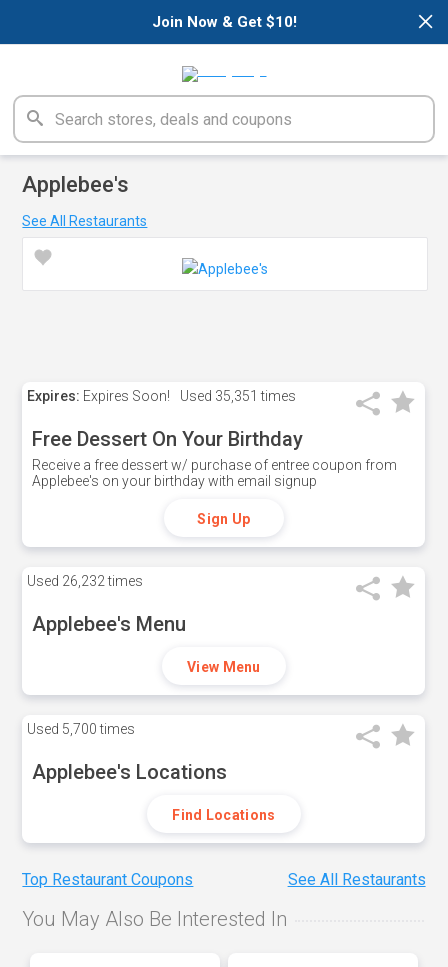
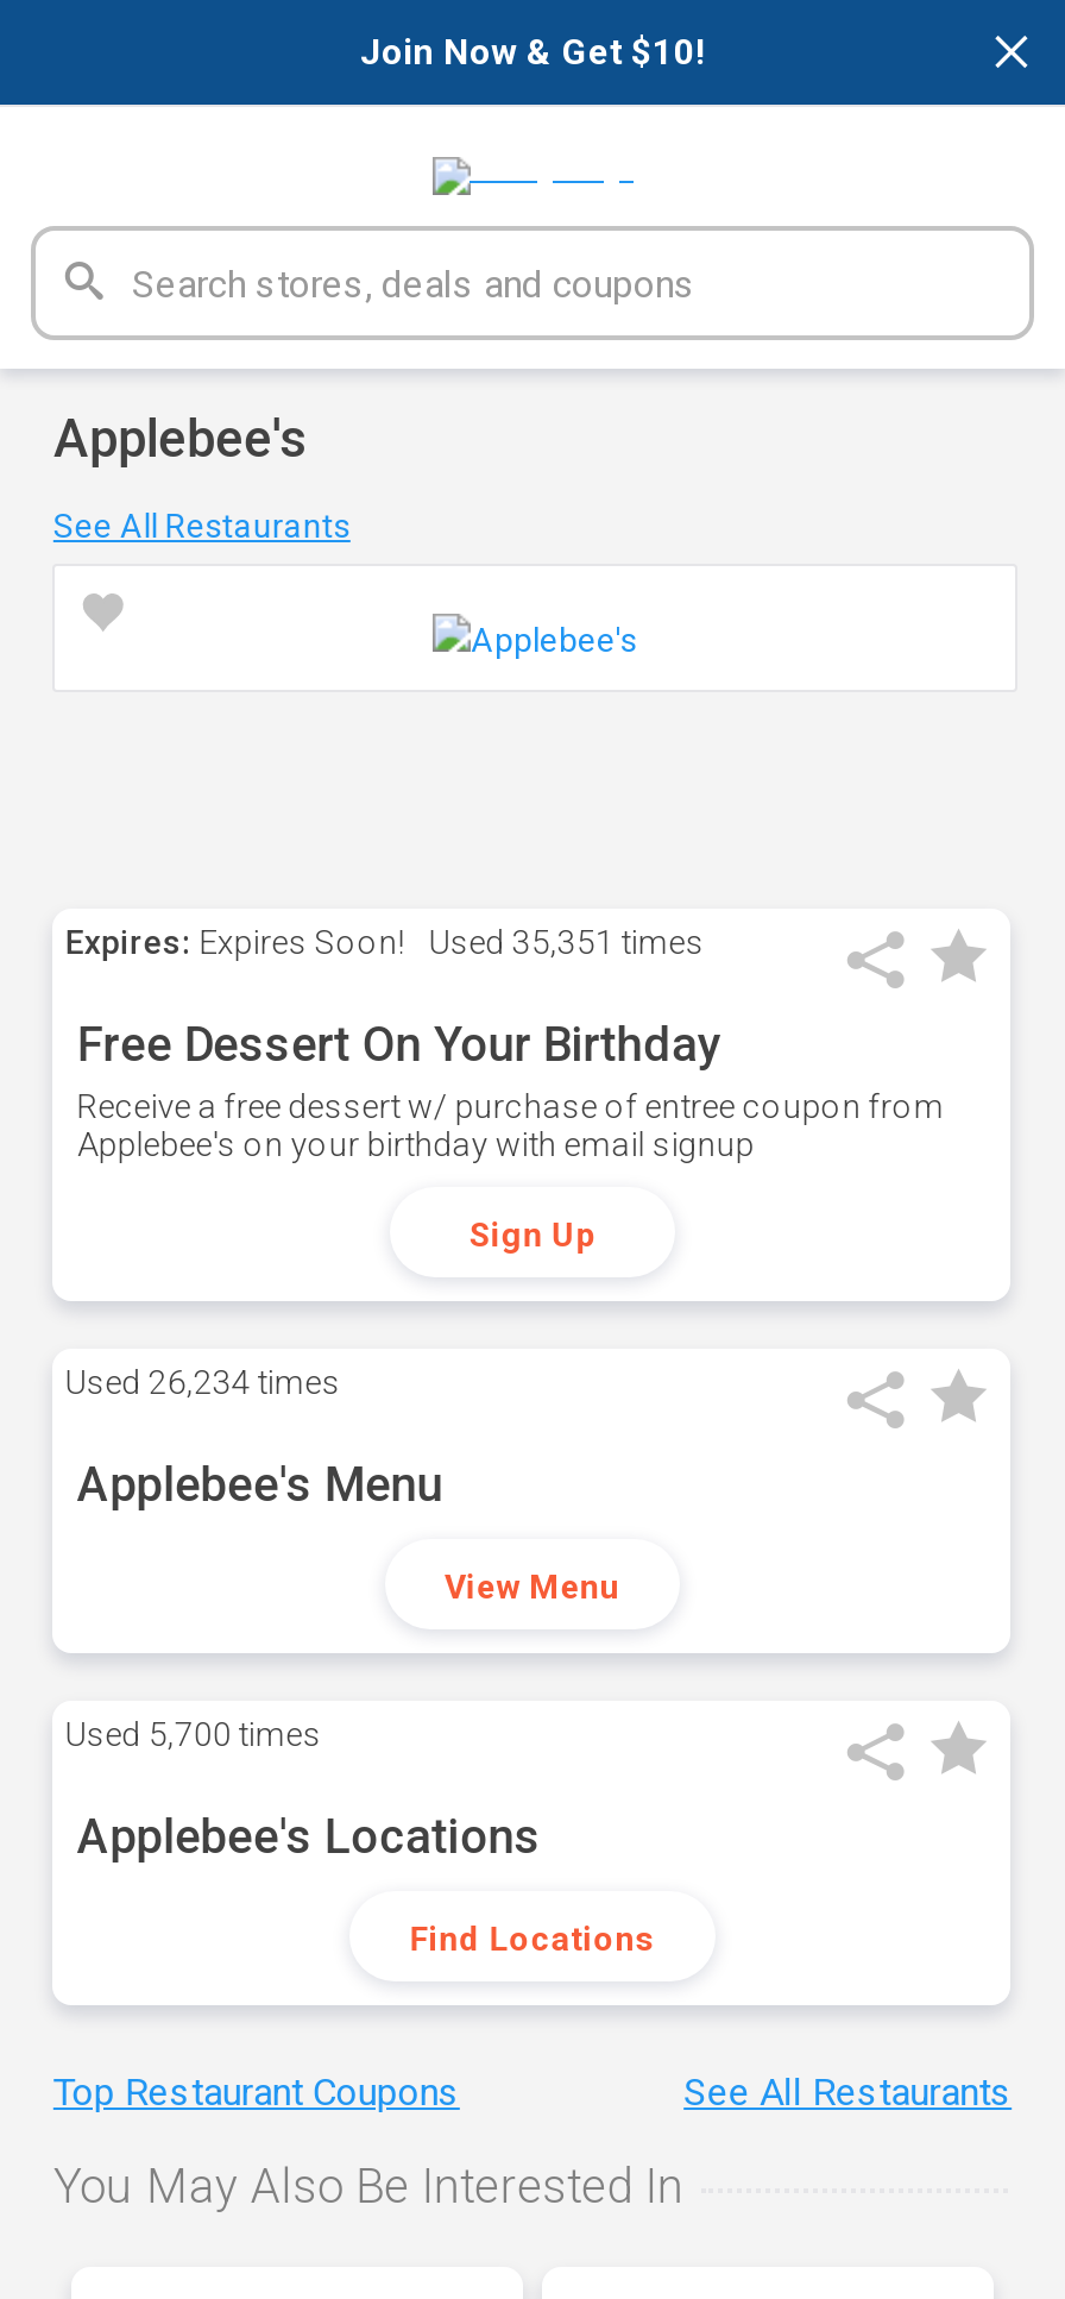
[27,573,143,589] Used 26,232 times -> [65,1363,341,1401] Used 26,234 times

